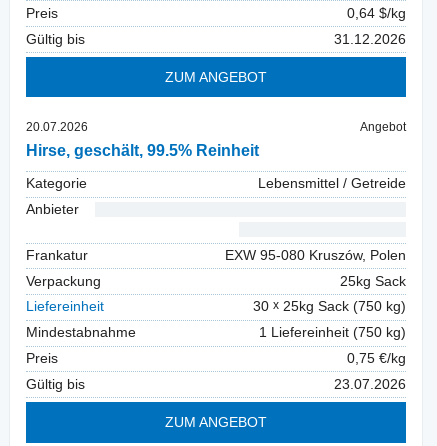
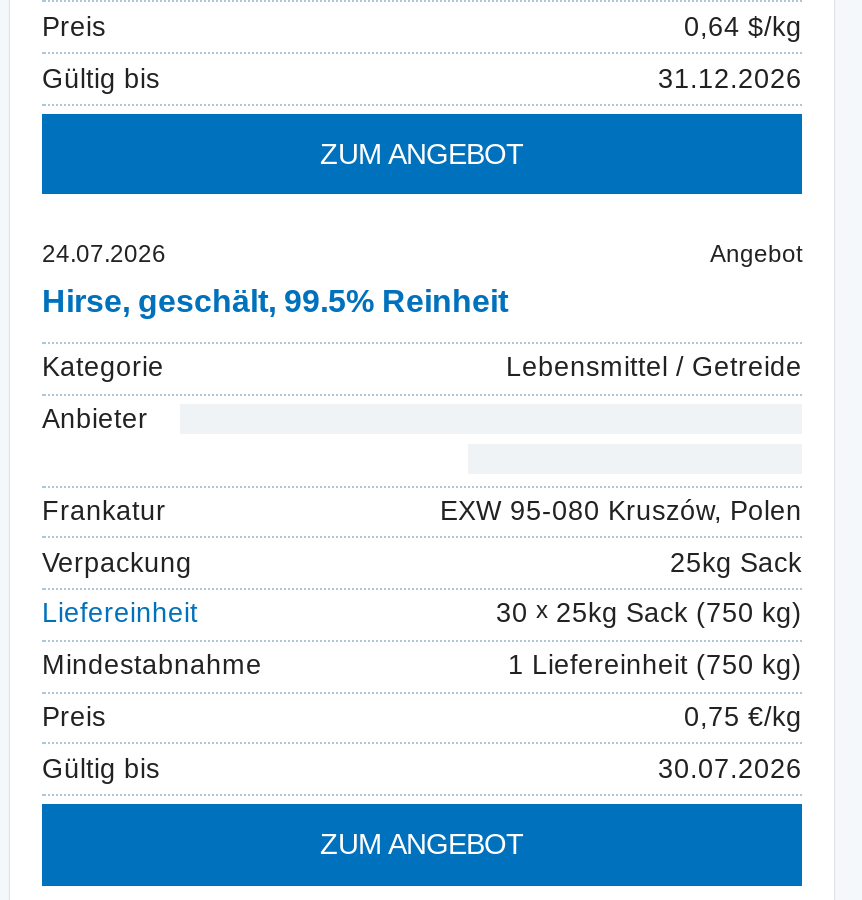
[26,120,88,134] 20.07.2026 -> [42,241,166,269] 24.07.2026
[334,377,406,392] 23.07.2026 -> [658,754,802,784] 30.07.2026

